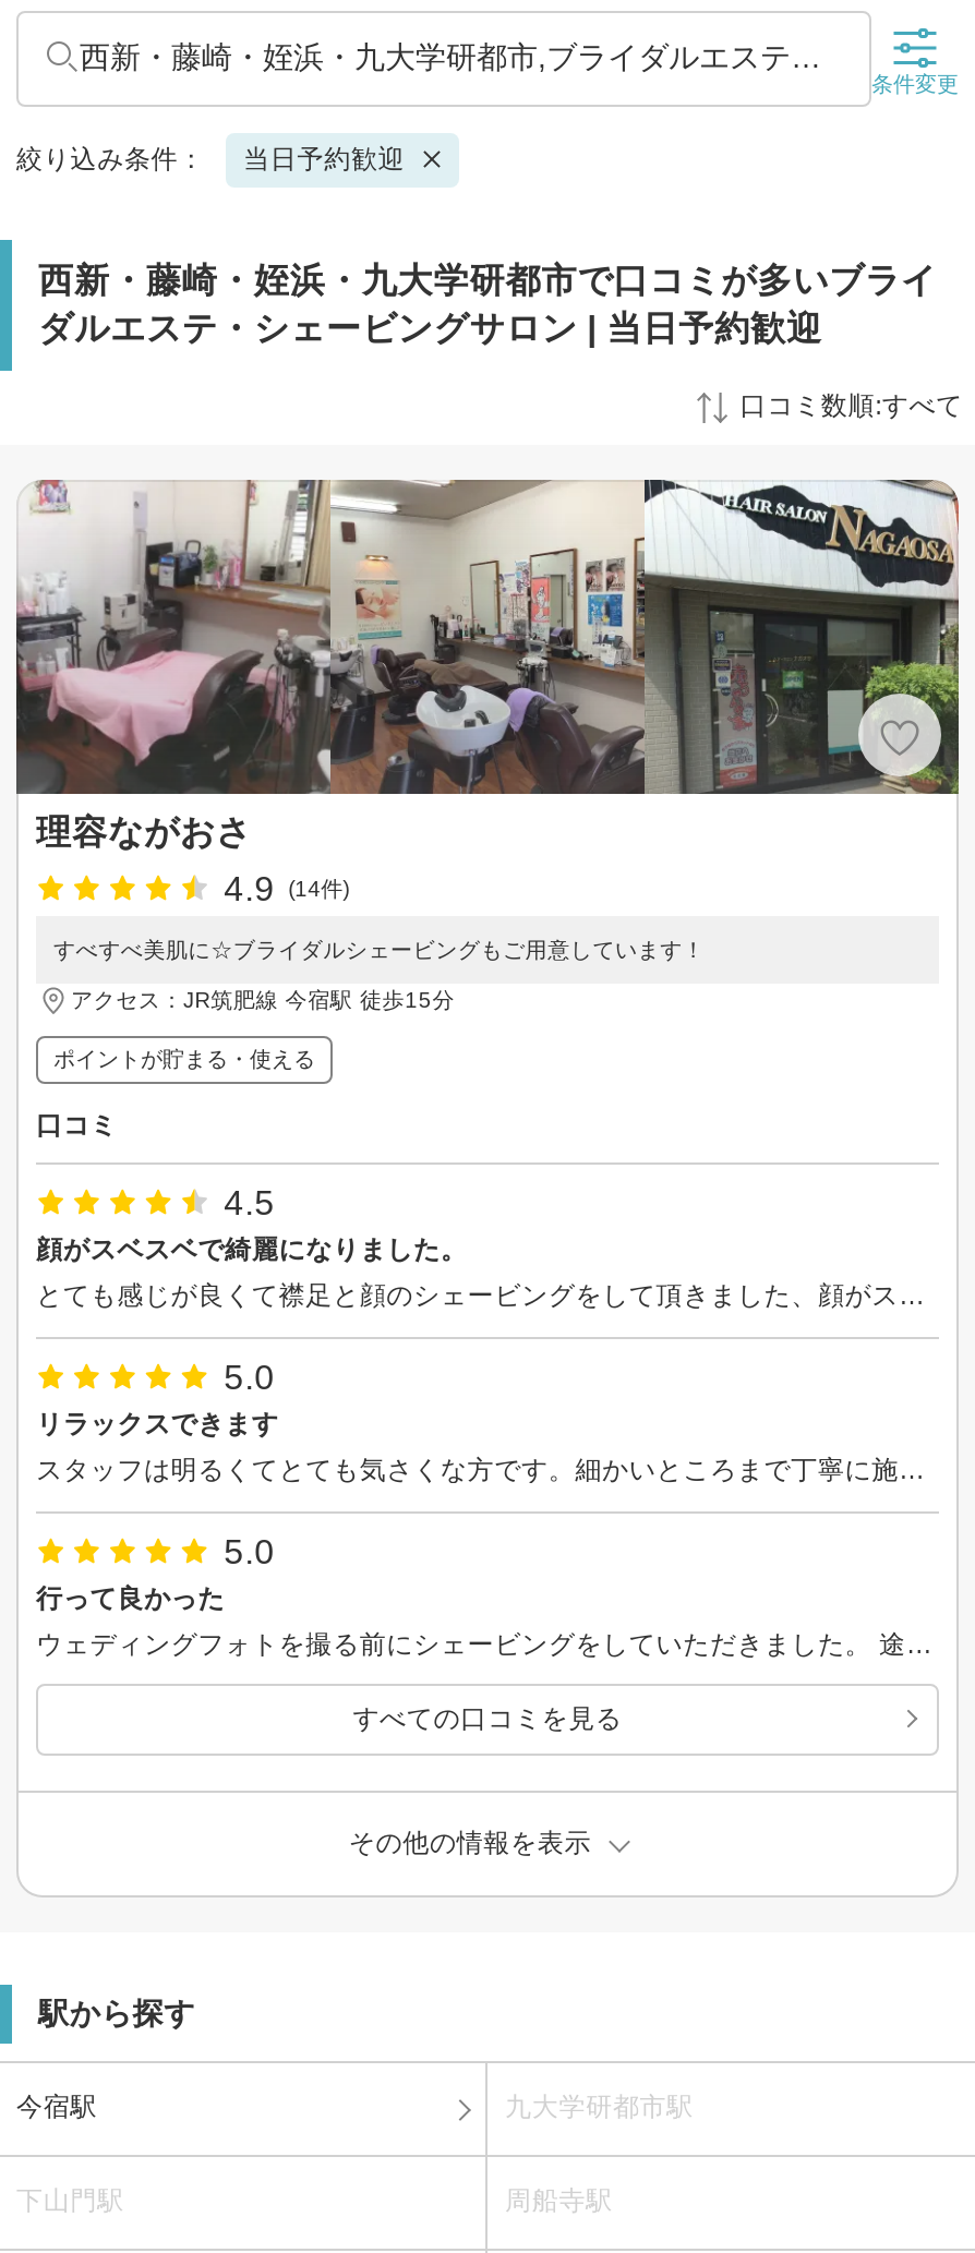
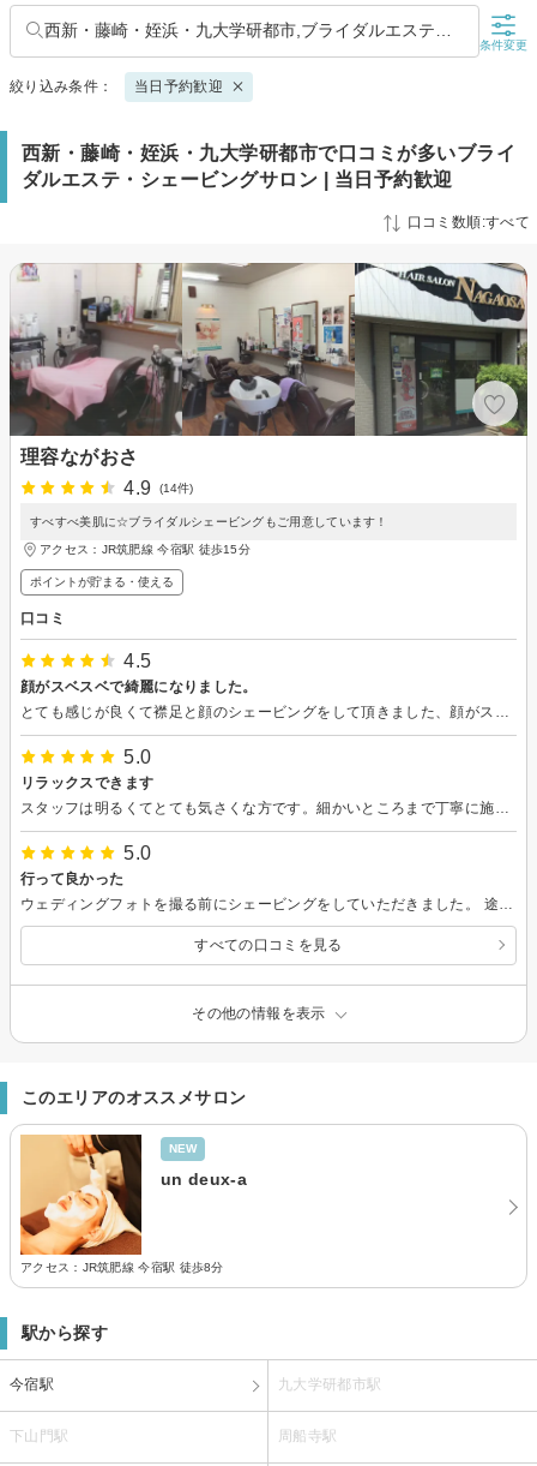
none -> [19,1088,247,1252] [image] | このエリアのオススメサロン | NEW | un deux-a
none -> [20,1261,224,1274] アクセス：JR筑肥線 今宿駅 徒歩8分

